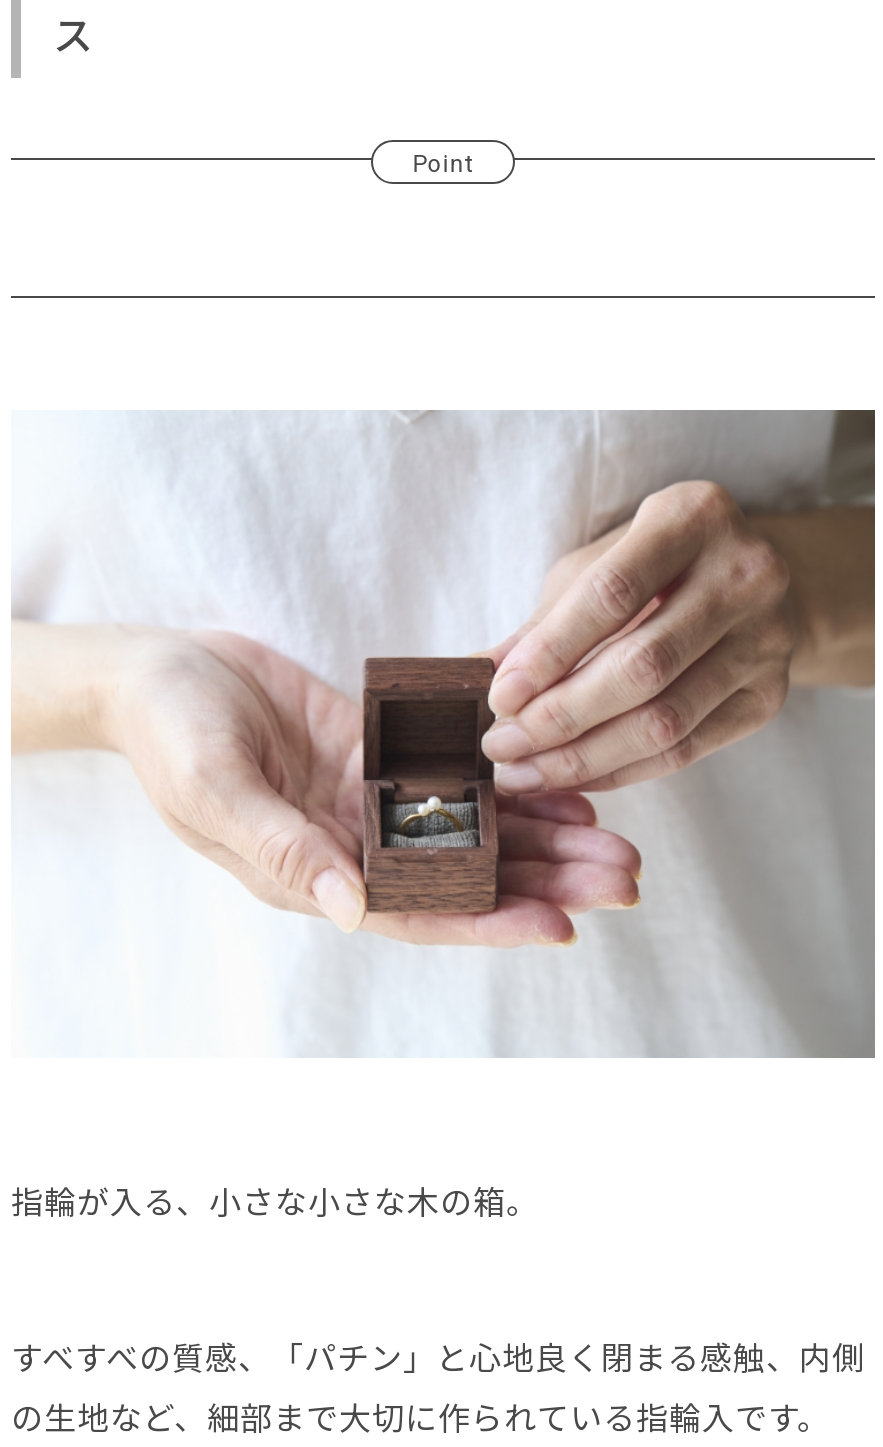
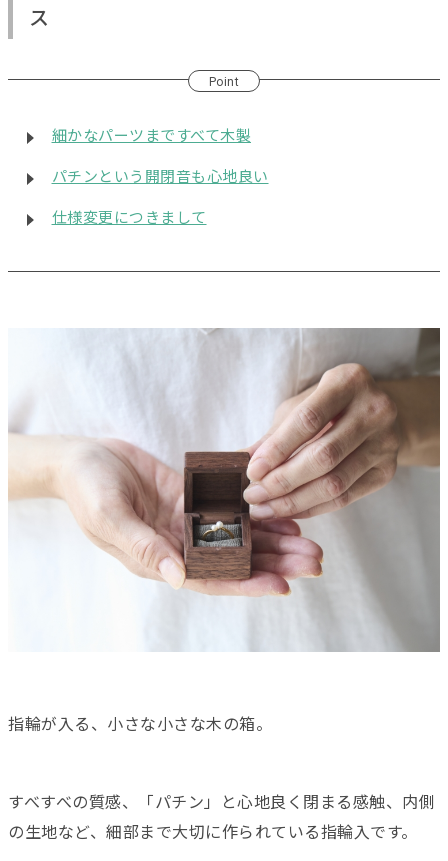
none -> [51,127,268,227] 細かなパーツまですべて木製 | パチンという開閉音も心地良い | 仕様変更につきまして

